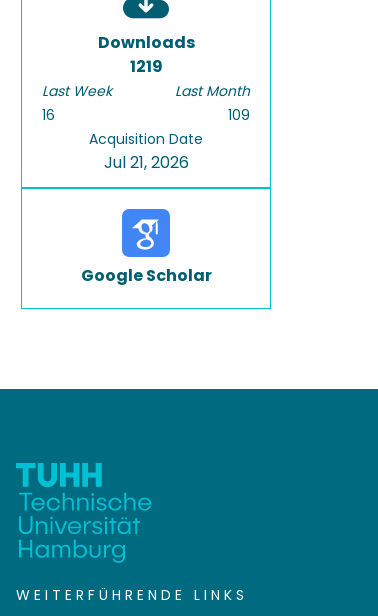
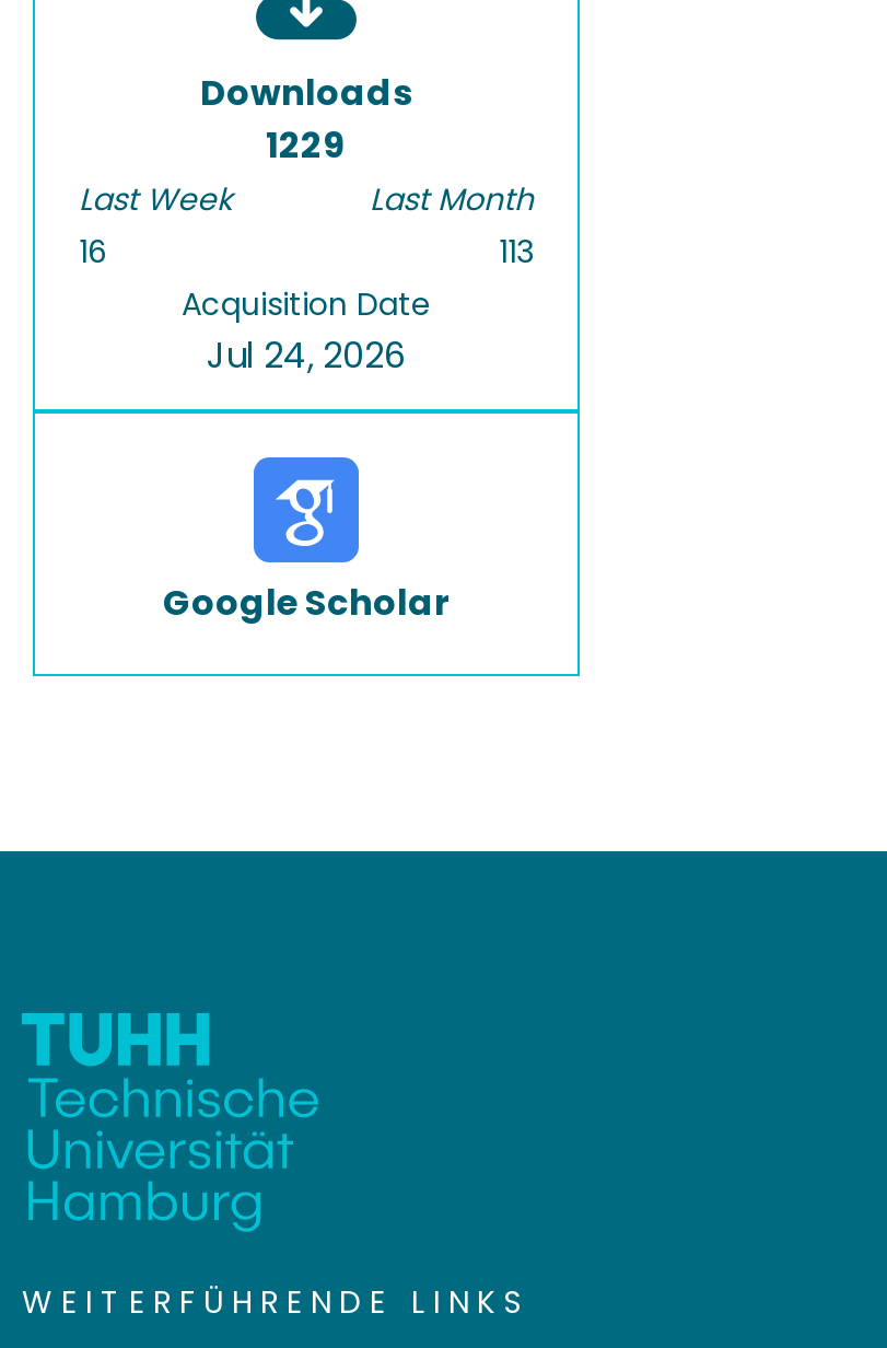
[129,55,162,78] 1219 -> [266,121,347,171] 1229
[228,105,250,125] 109 -> [499,230,534,274] 113
[103,151,188,174] Jul 21, 2026 -> [207,331,406,381] Jul 24, 2026

